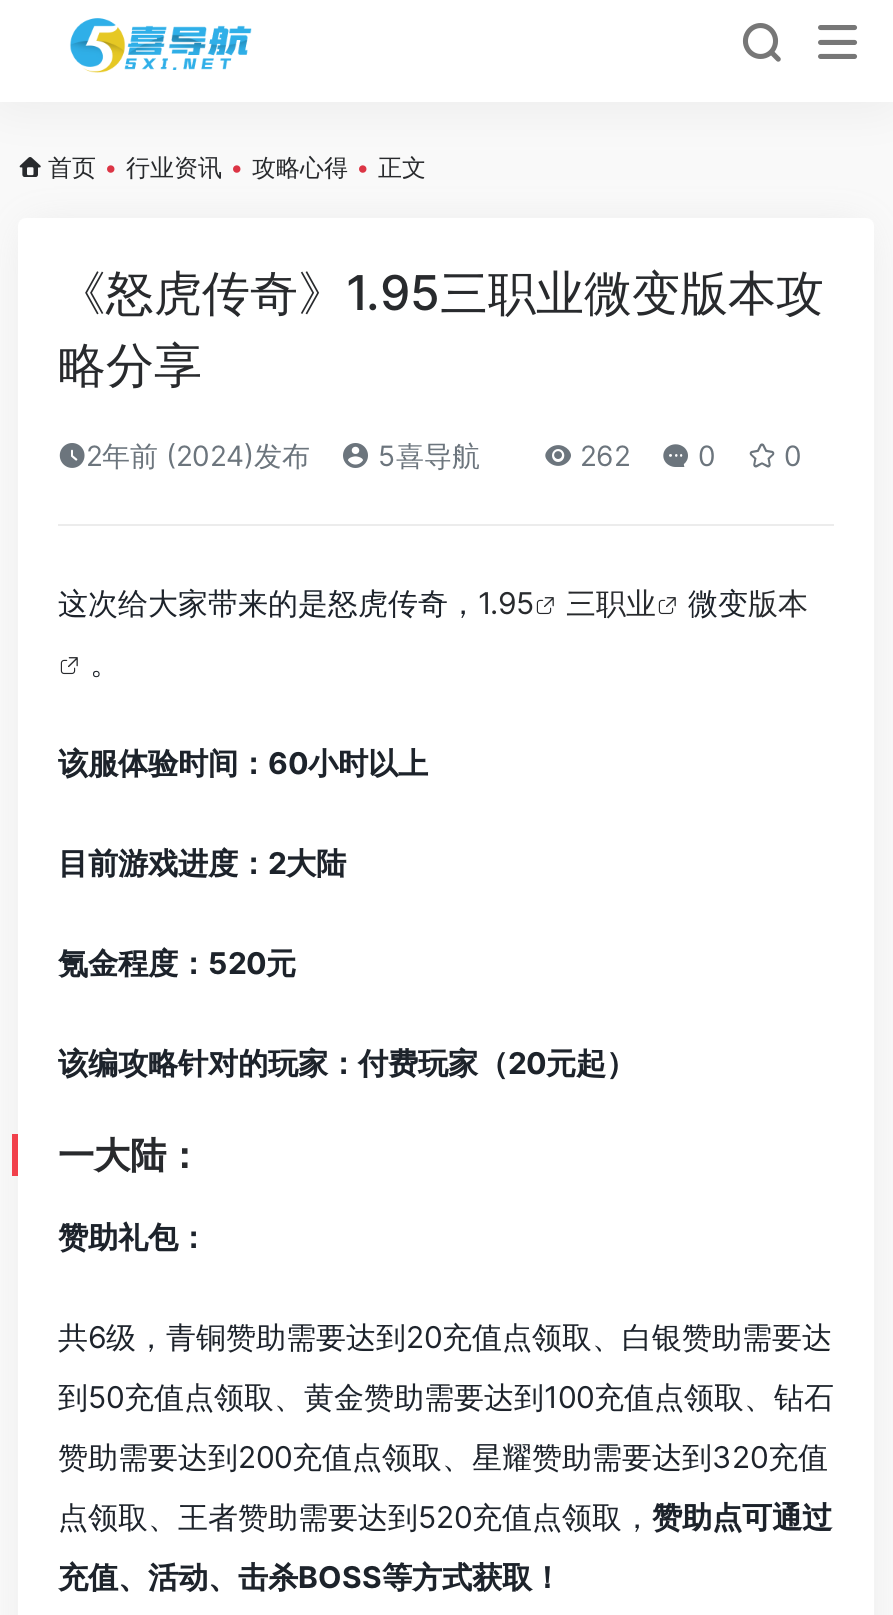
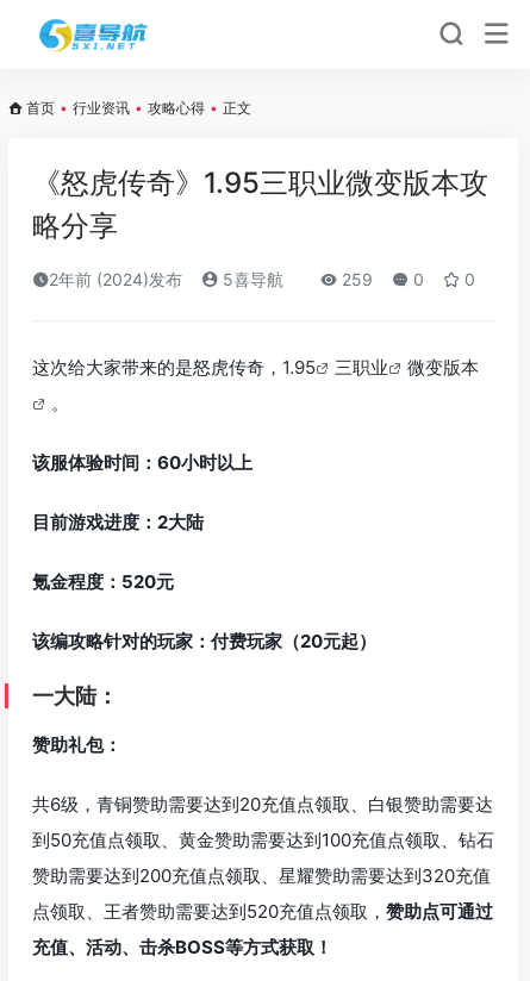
[572,438,802,472] 262 0 0 -> [337,269,475,289] 259 0 0

